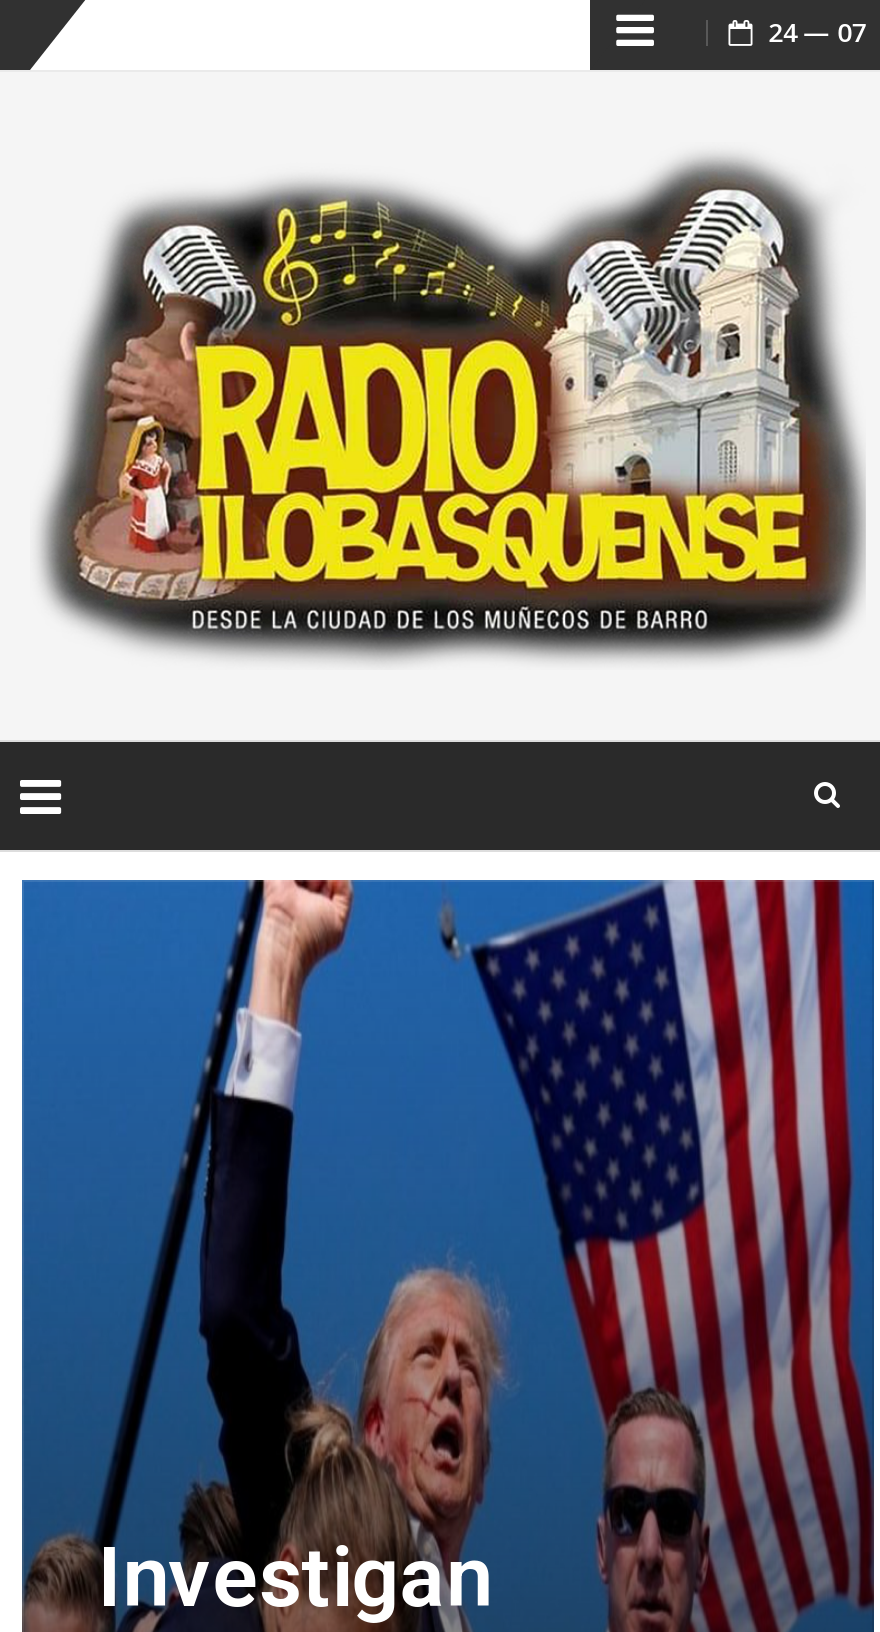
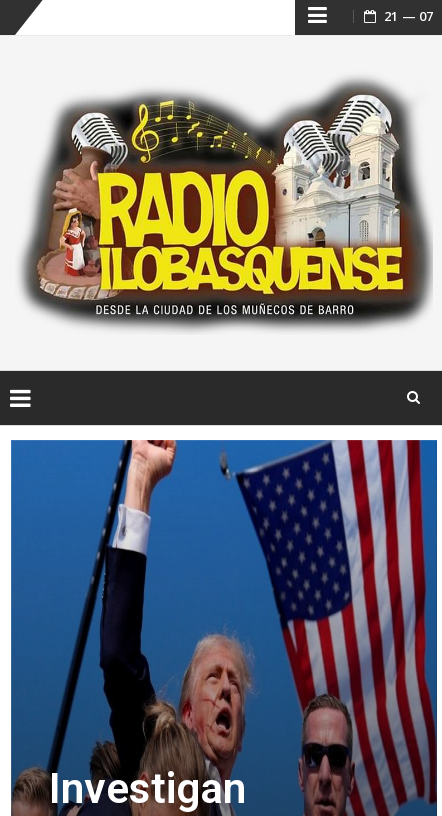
[769,14,866,50] 24 — 07 -> [384,7,433,25] 21 — 07

